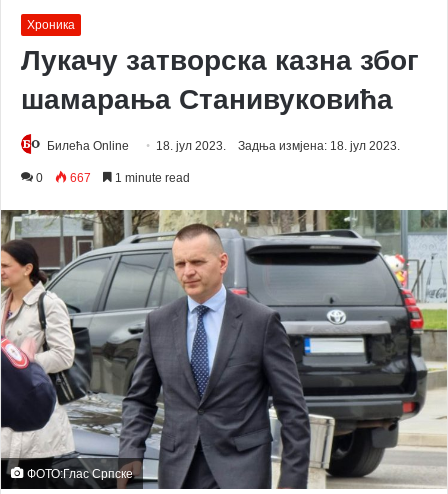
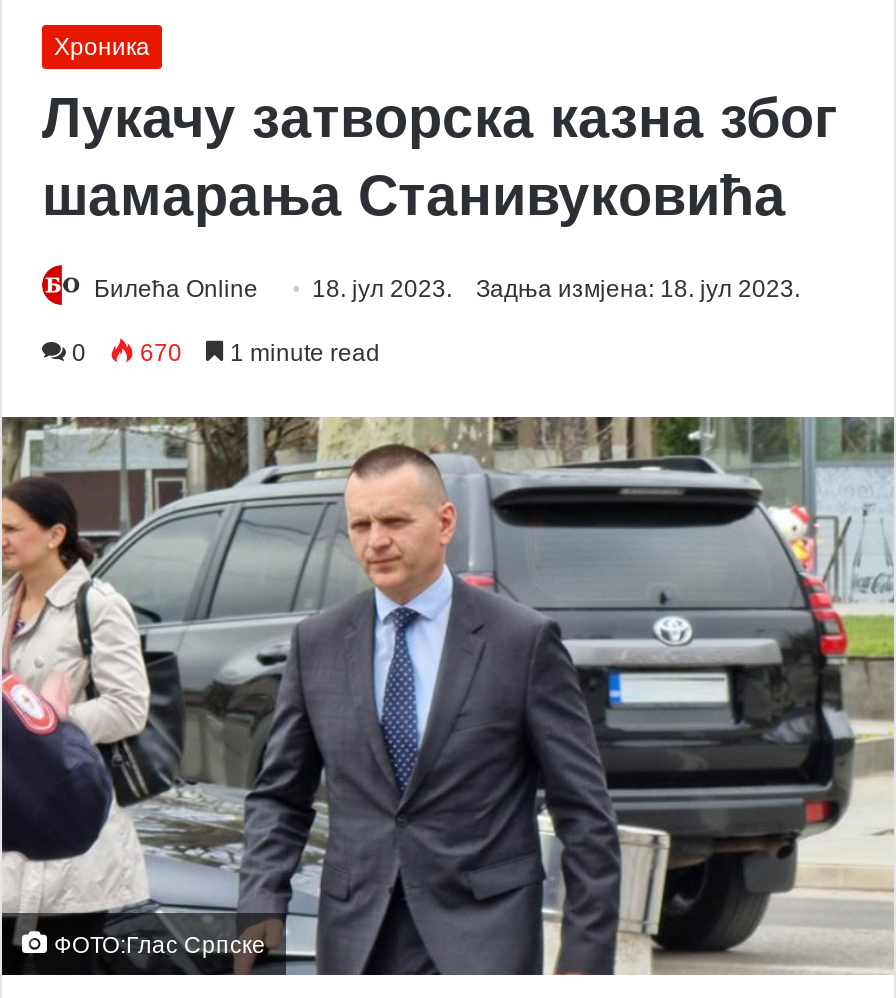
[36,171,190,185] 0 667 1 minute read -> [72,339,380,367] 0 670 1 minute read

